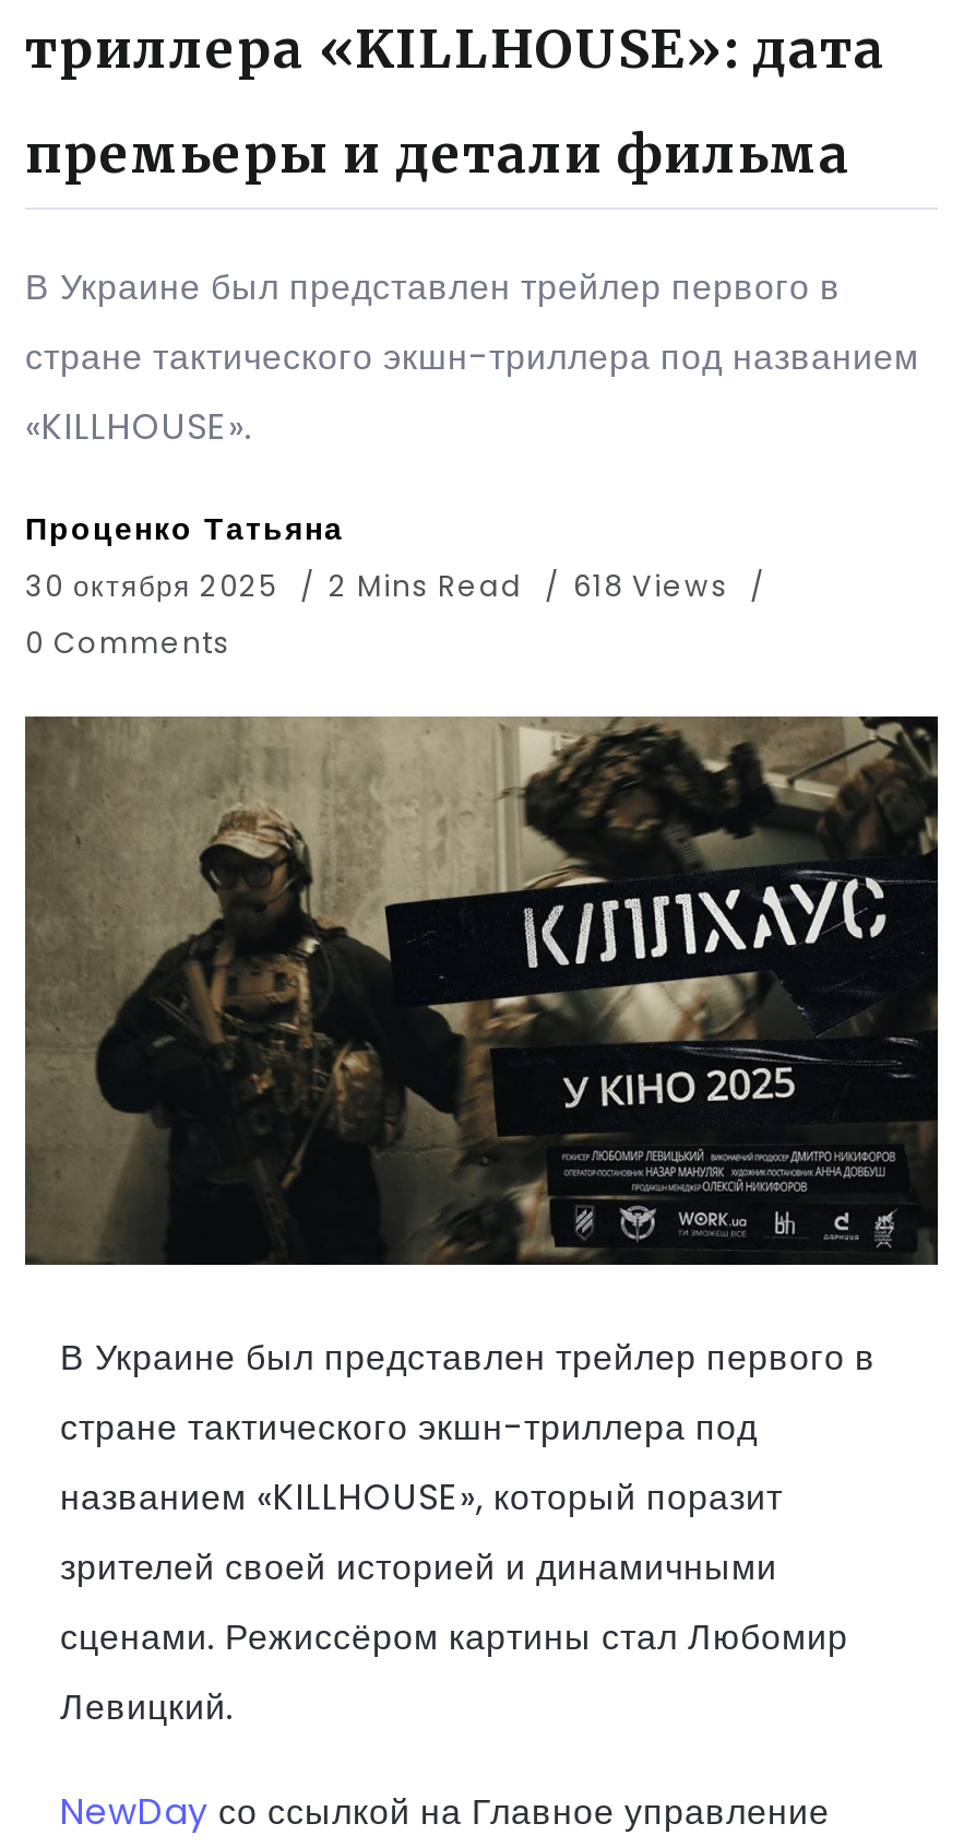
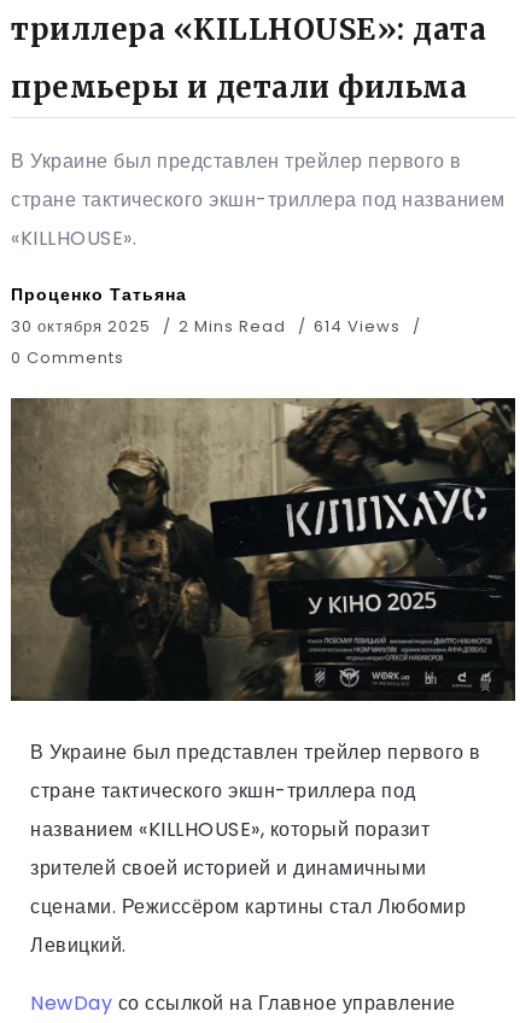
[25,566,728,607] 30 октября 2025 2 Mins Read 618 Views -> [11,315,401,338] 30 октября 2025 2 Mins Read 614 Views

